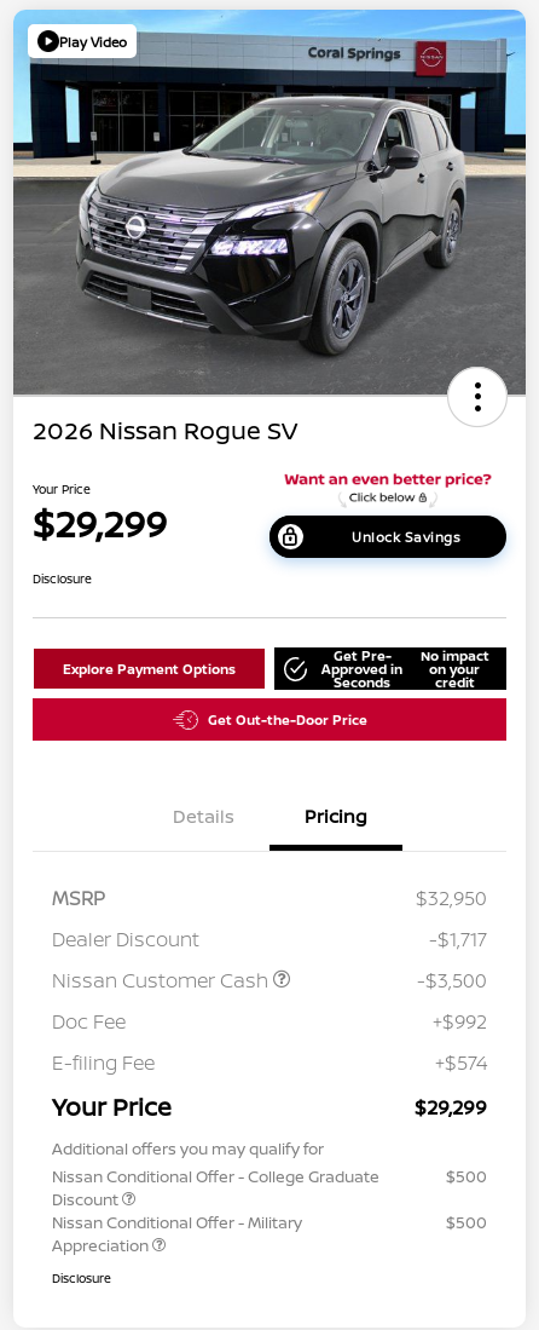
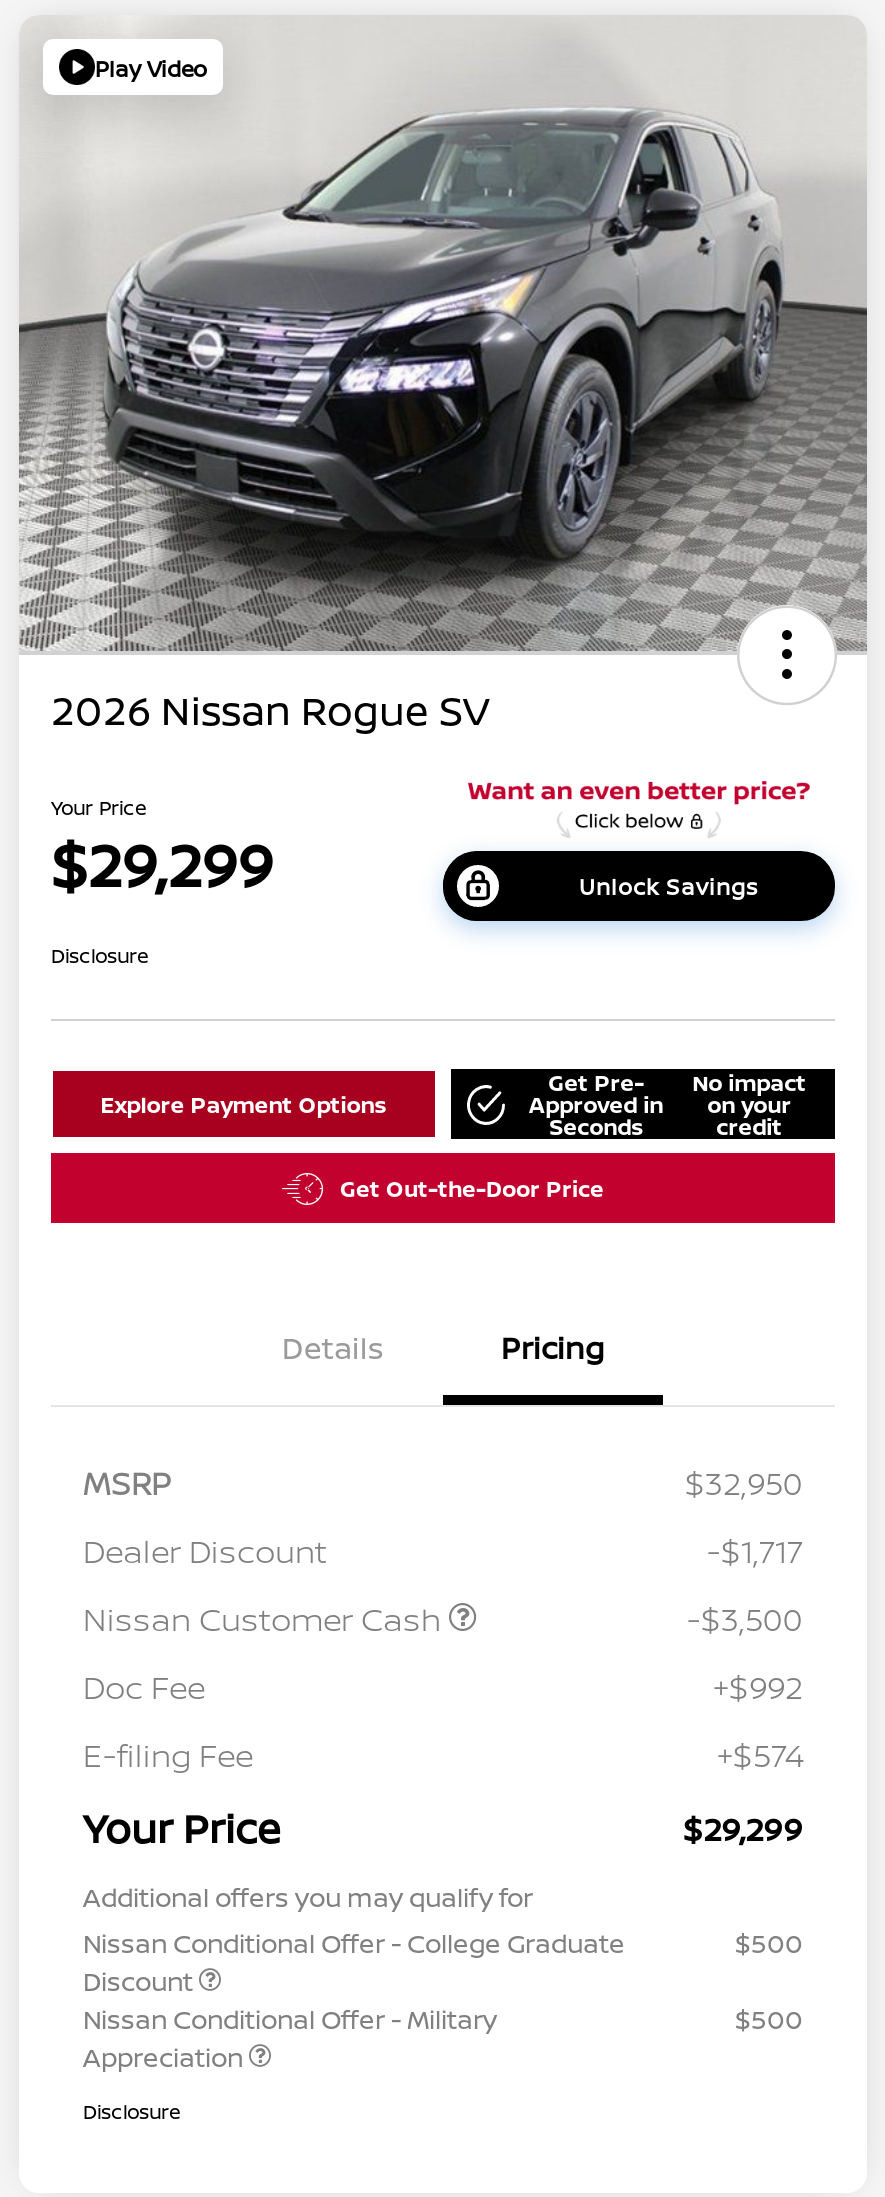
[12,8,527,396] [image] -> [19,15,867,651] [image]

